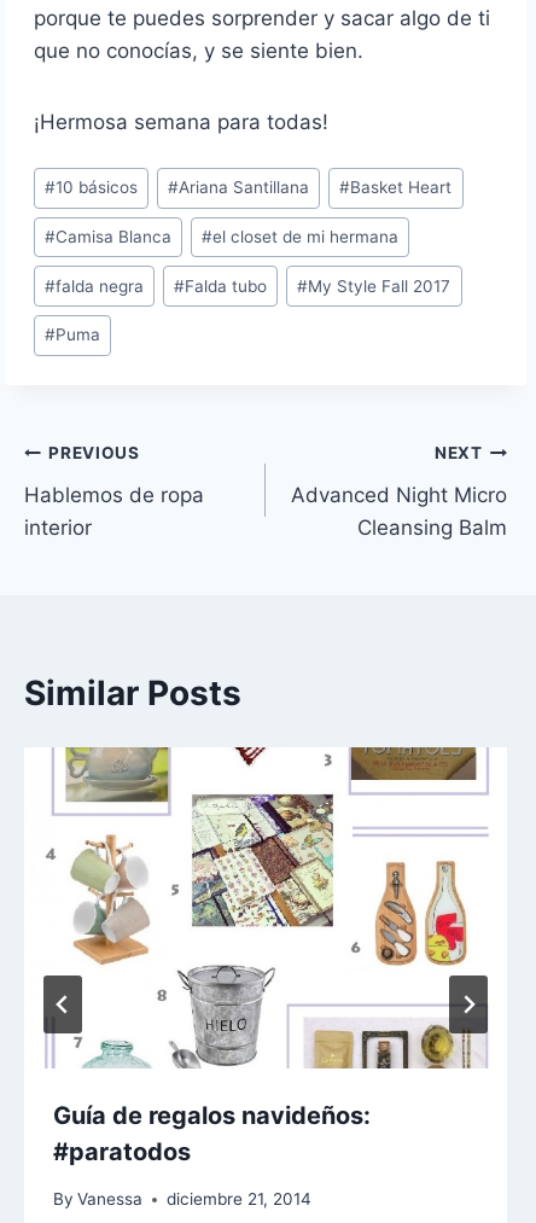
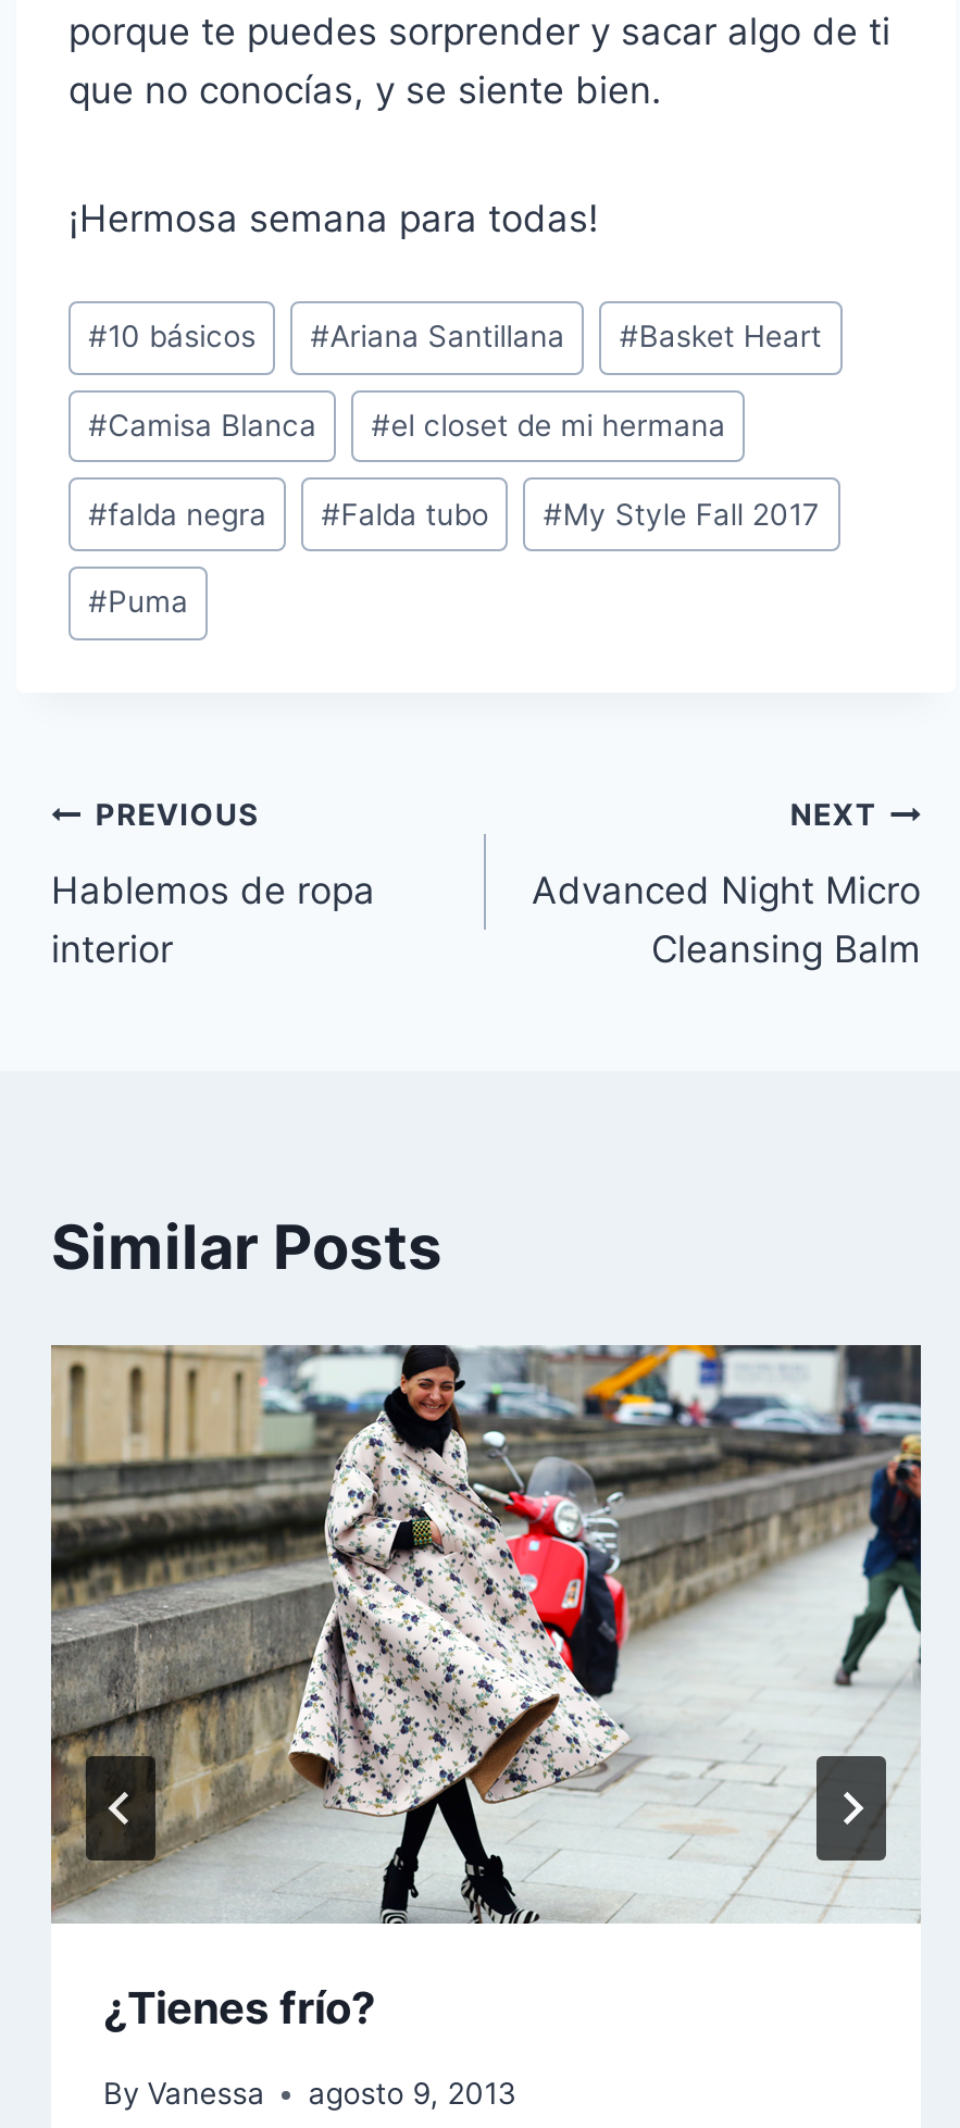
[24,746,507,1167] [image] | Guía de regalos navideños: | #paratodos -> [49,1343,923,2036] [image] | ¿Tienes frío?
[53,1189,312,1209] By Vanessa diciembre 21, 2014 -> [103,2076,517,2111] By Vanessa agosto 9, 2013

